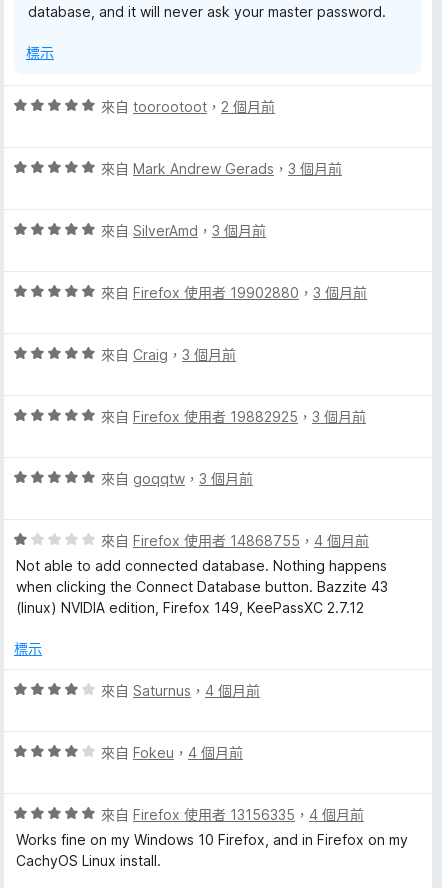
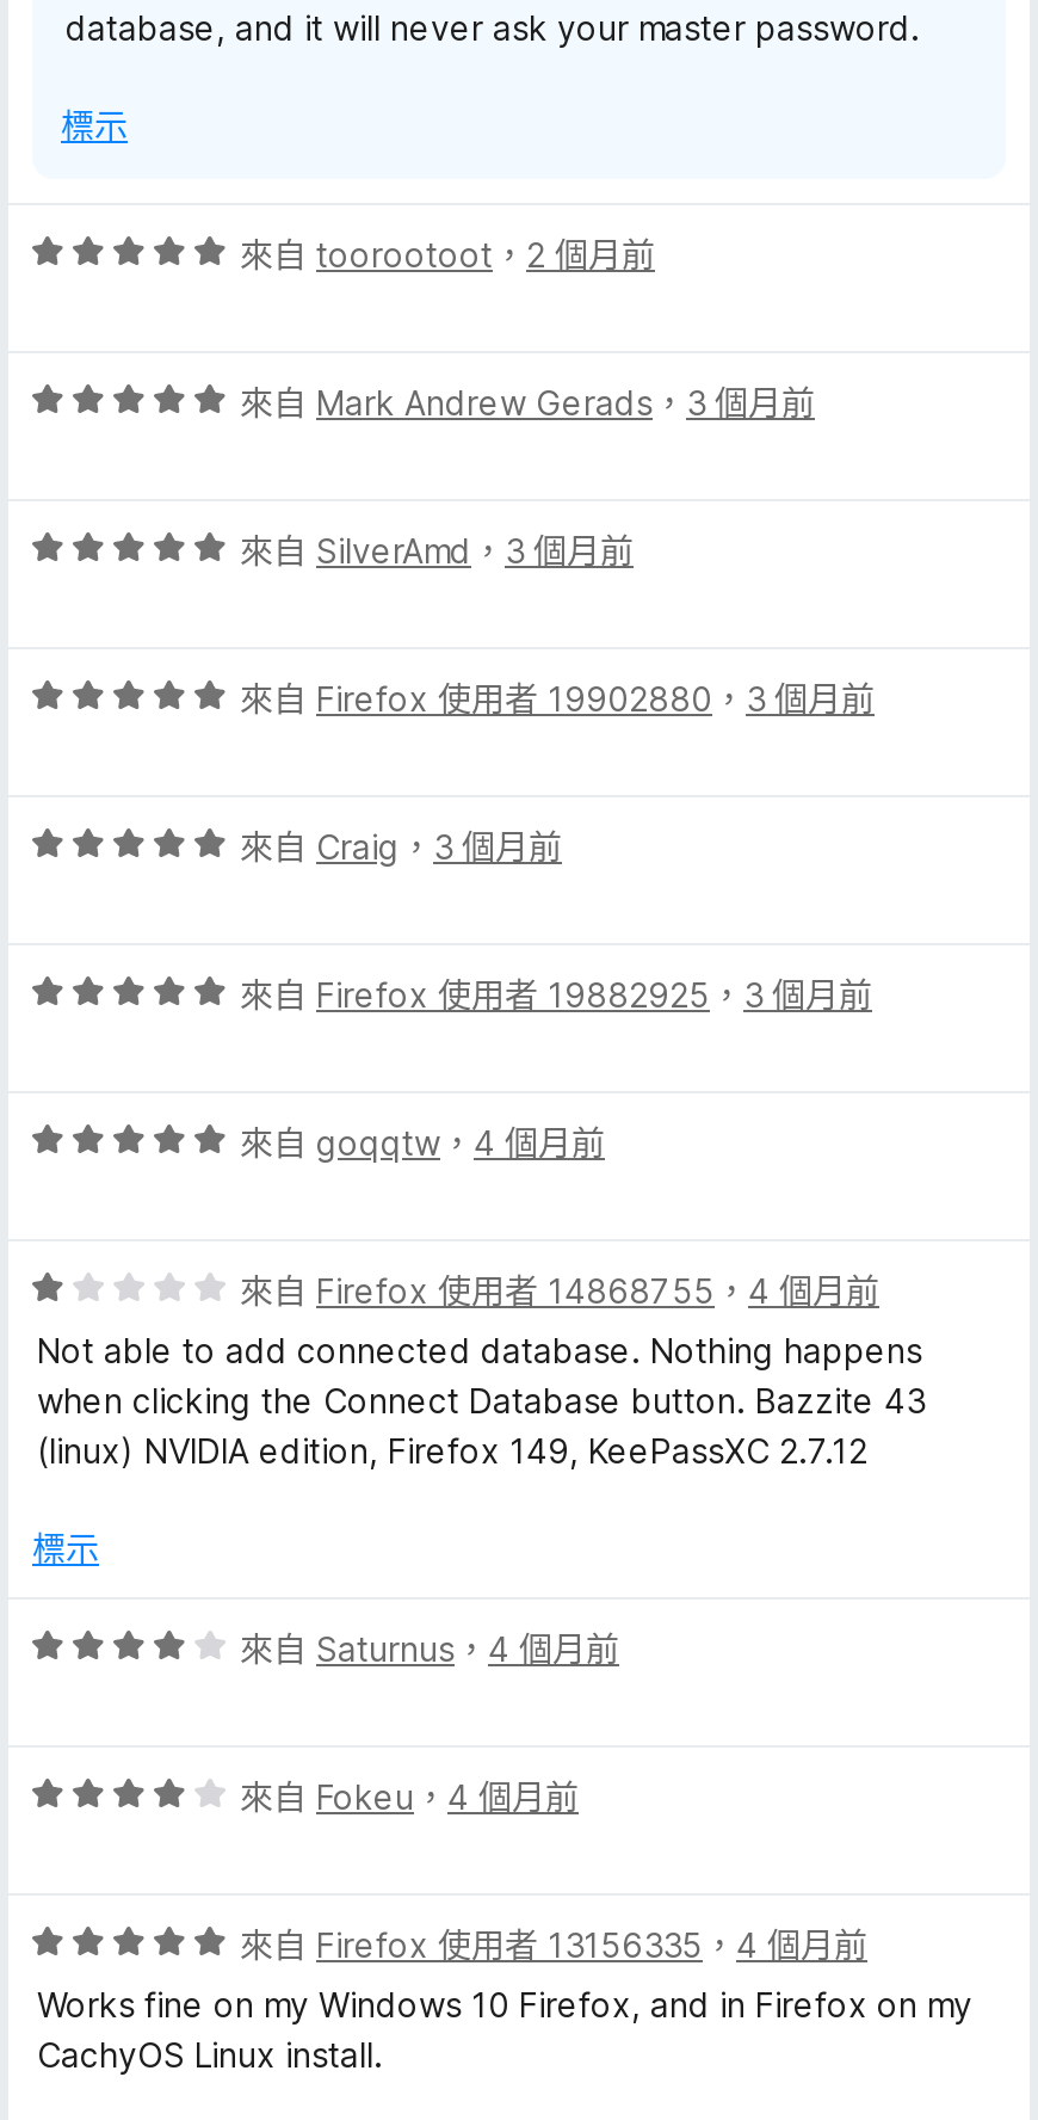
[101,470,253,487] 來自goqqtw，3 個月前 -> [240,1122,605,1163] 來自goqqtw，4 個月前

